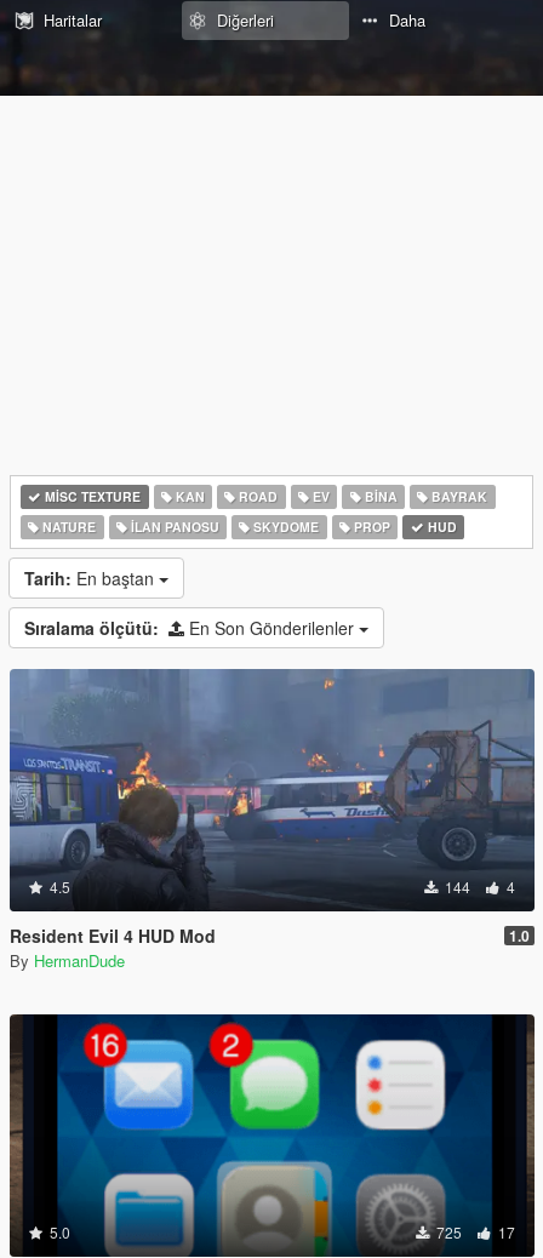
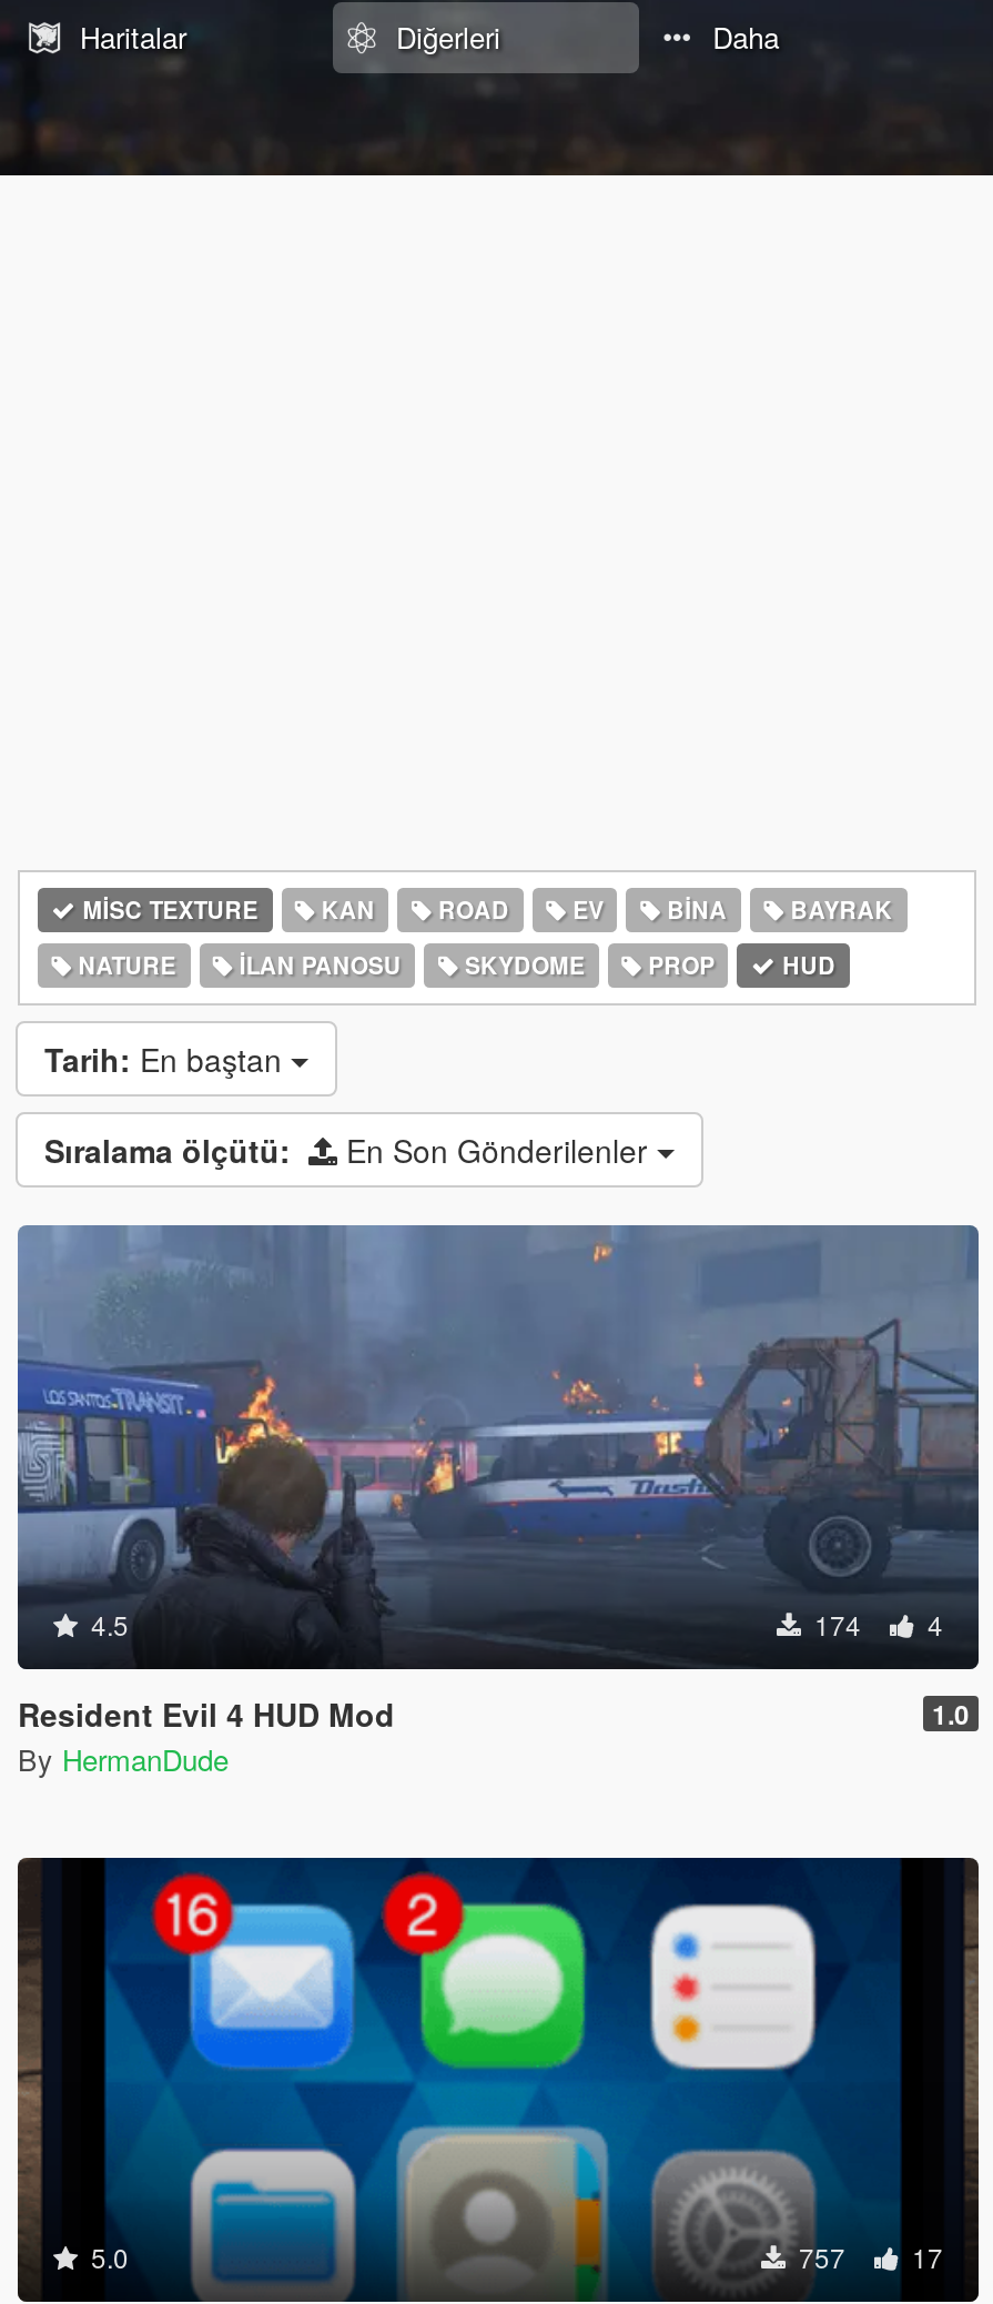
[441,876,515,897] 144 4 -> [808,1605,943,1643] 174 4
[433,1222,515,1242] 725 17 -> [792,2237,943,2275] 757 17

